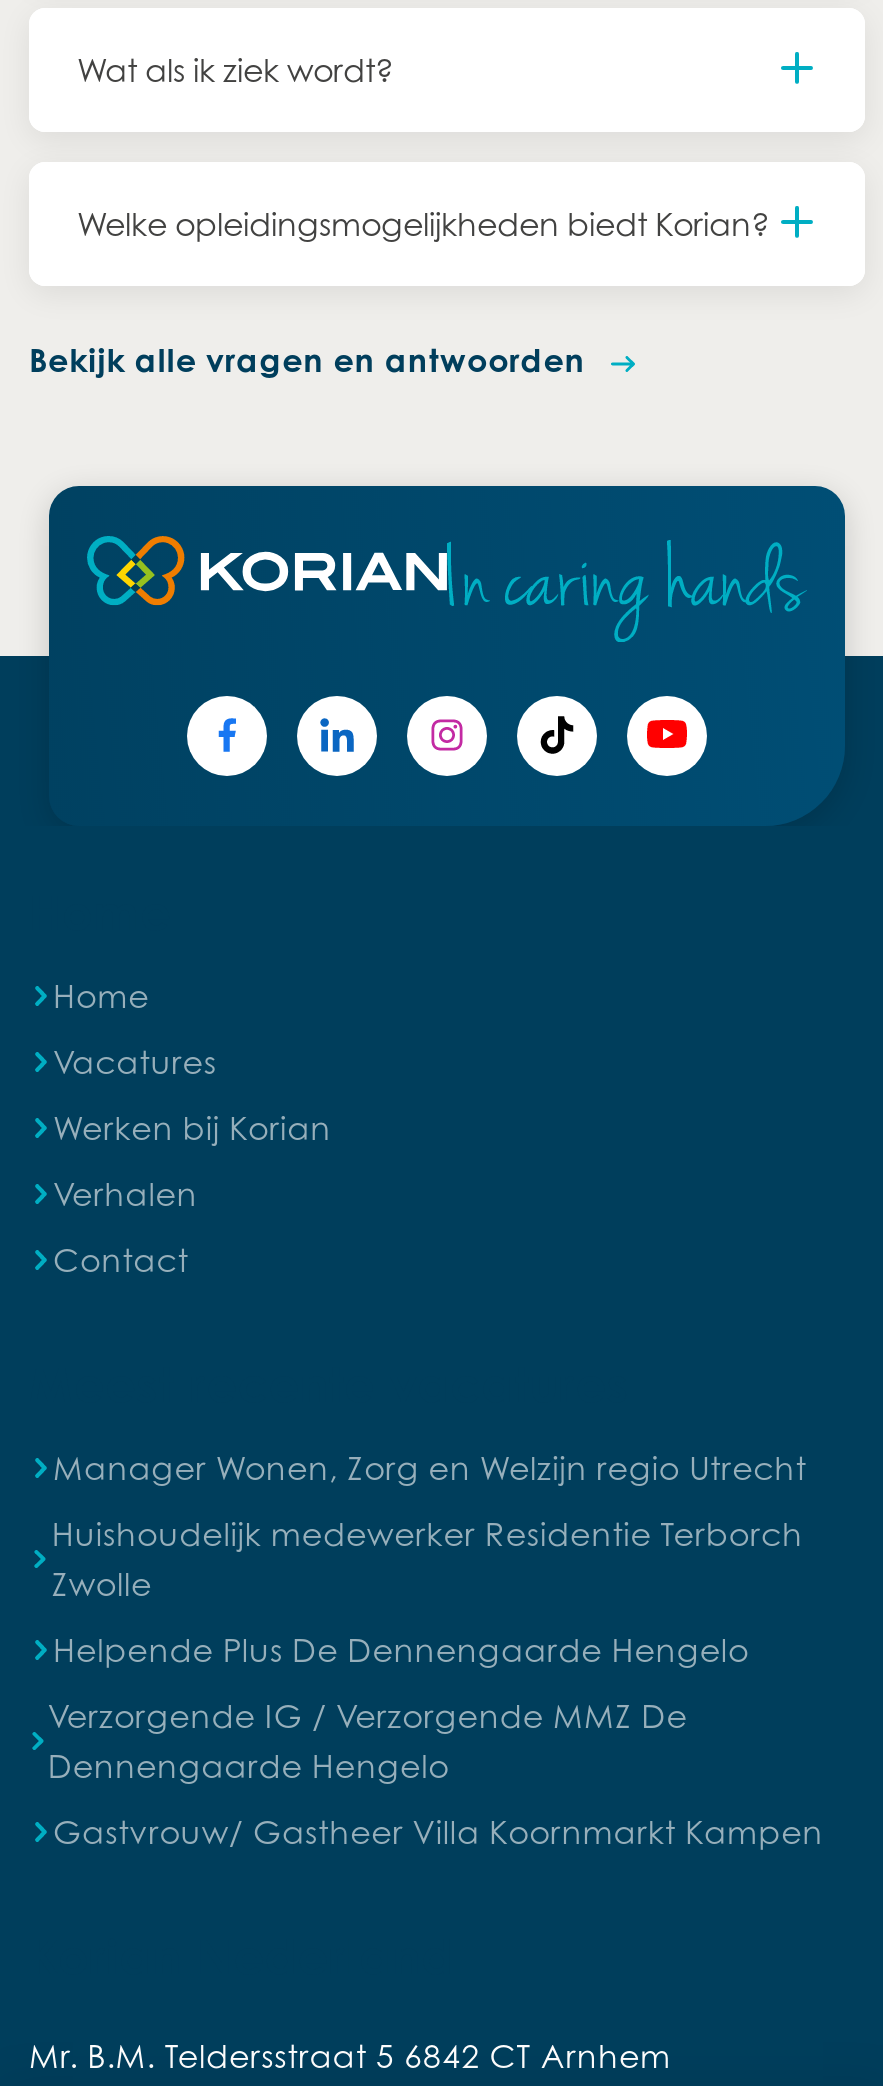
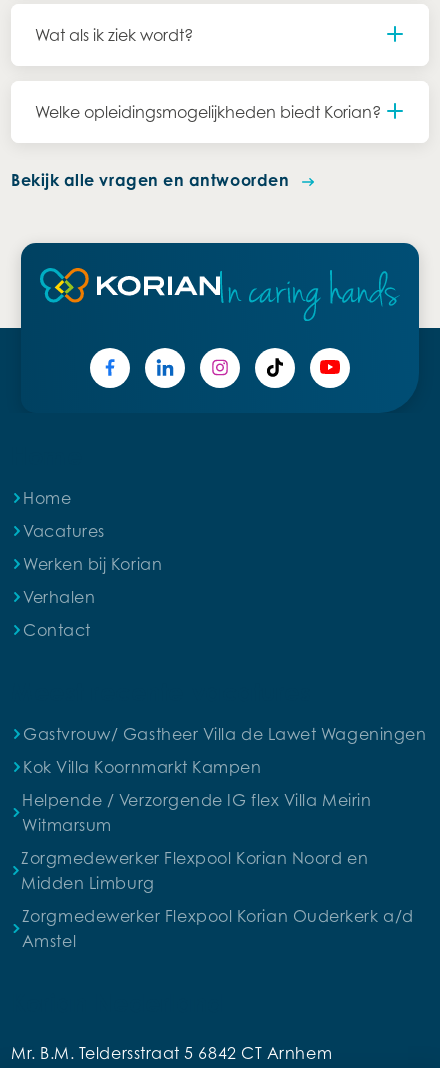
[53,1447,807,1487] Manager Wonen, Zorg en Welzijn regio Utrecht -> [23,724,426,744] Gastvrouw/ Gastheer Villa de Lawet Wageningen
[52,1513,803,1603] Huishoudelijk medewerker Residentie Terborch | Zwolle -> [23,757,262,777] Kok Villa Koornmarkt Kampen
[53,1629,749,1669] Helpende Plus De Dennengaarde Hengelo -> [22,790,371,835] Helpende / Verzorgende IG flex Villa Meirin | Witmarsum
[48,1695,687,1785] Verzorgende IG / Verzorgende MMZ De | Dennengaarde Hengelo -> [21,848,368,893] Zorgmedewerker Flexpool Korian Noord en | Midden Limburg
[53,1811,823,1851] Gastvrouw/ Gastheer Villa Koornmarkt Kampen -> [22,906,414,951] Zorgmedewerker Flexpool Korian Ouderkerk a/d | Amstel

